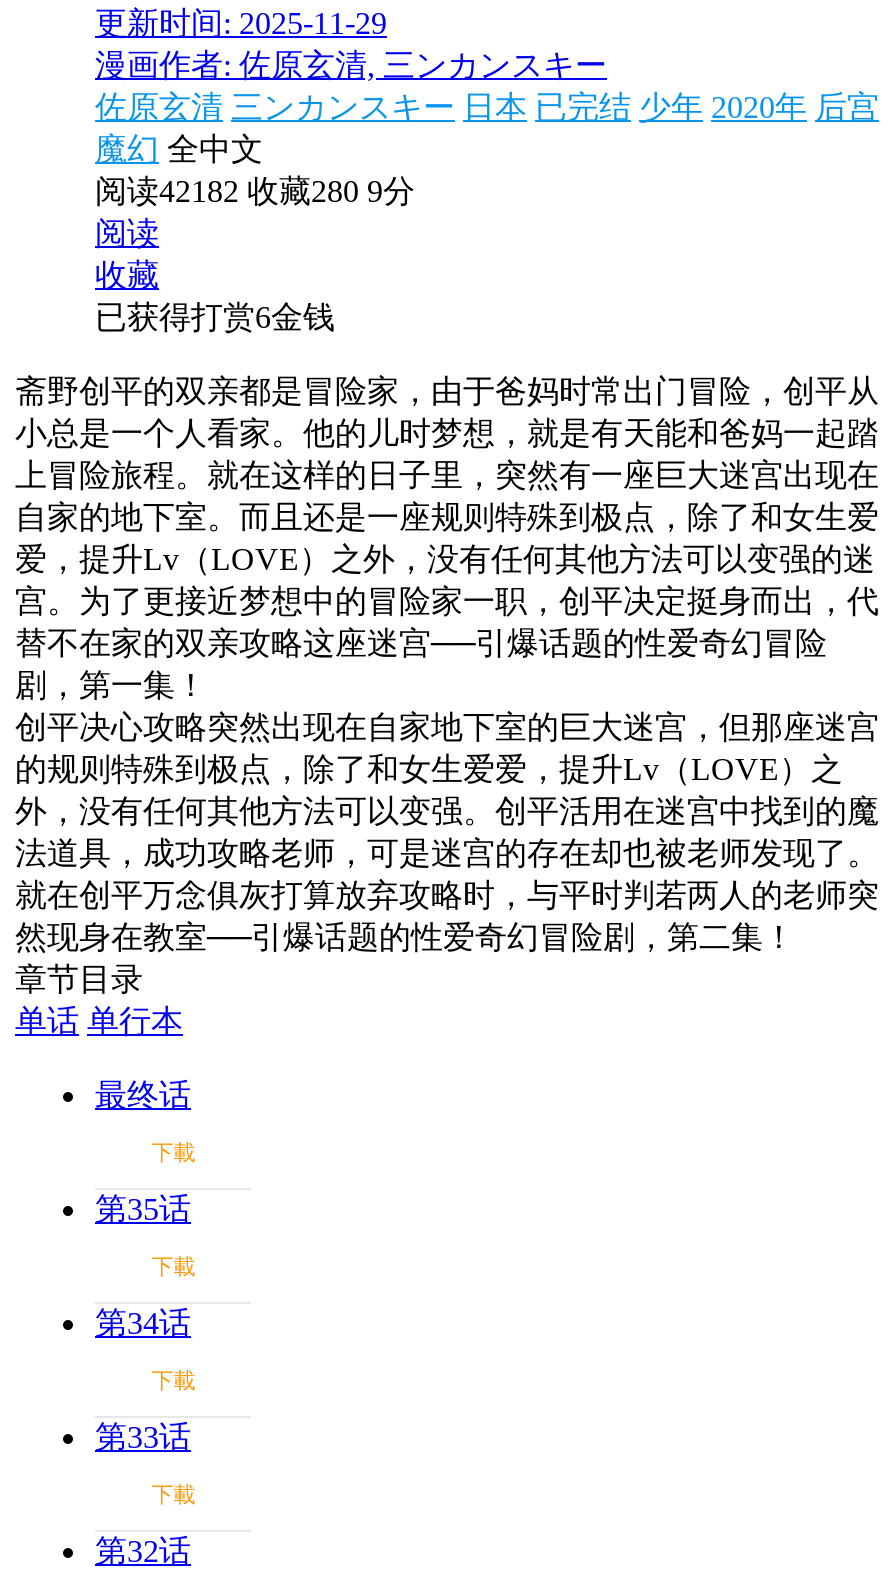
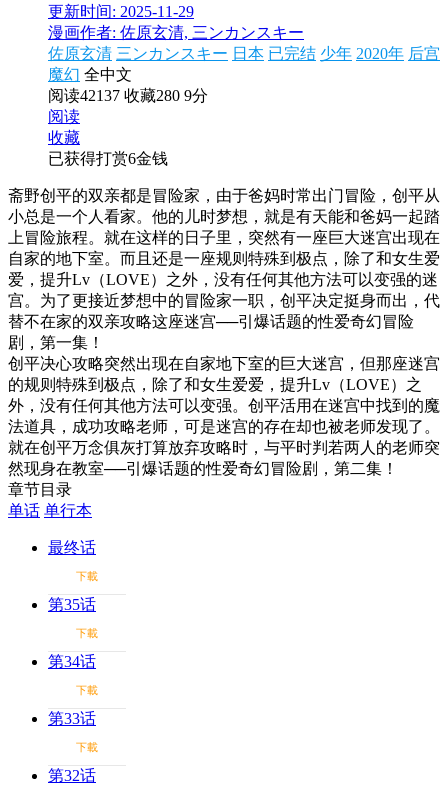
[95,173,415,207] 阅读42182 收藏280 9分 -> [48,87,208,104] 阅读42137 收藏280 9分

